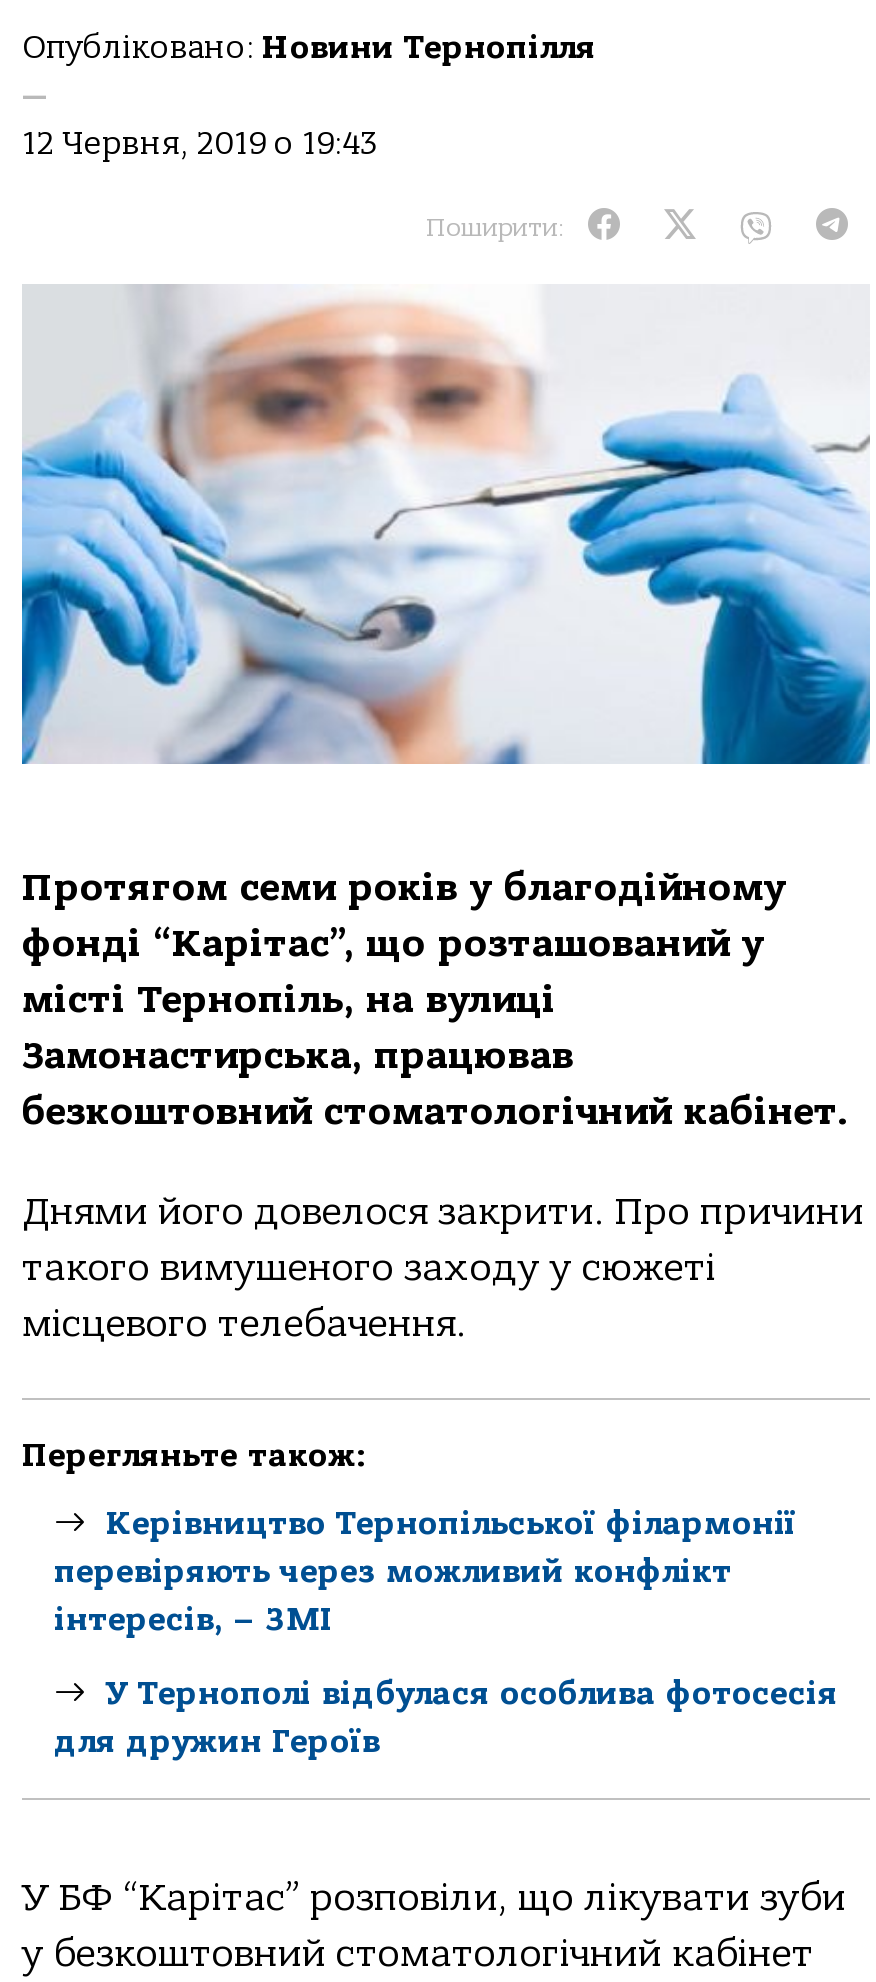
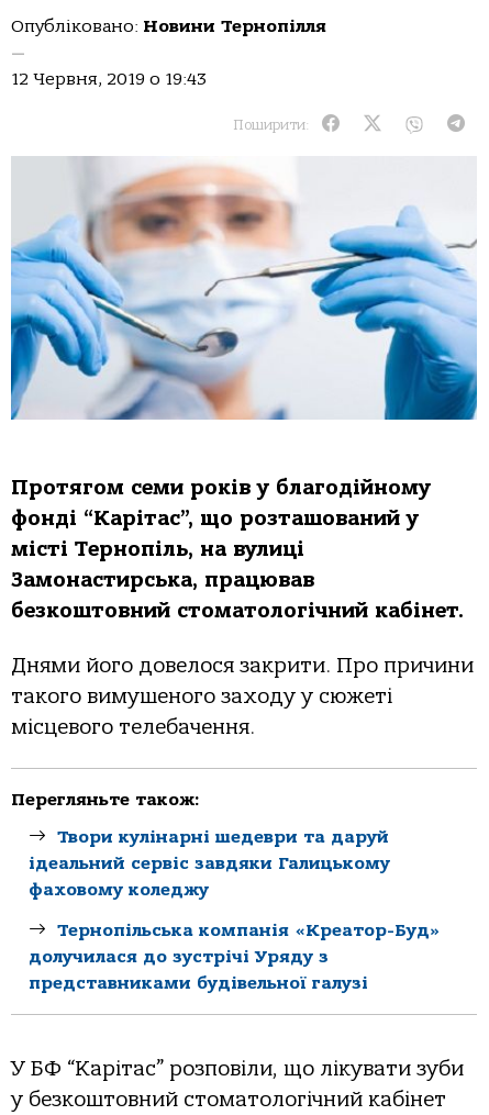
[54,1506,796,1638] Керівництво Тернопільської філармонії | перевіряють через можливий конфлікт | інтересів, – ЗМІ -> [29,827,390,899] Твори кулінарні шедеври та даруй | ідеальний сервіс завдяки Галицькому | фаховому коледжу
[54,1675,838,1759] У Тернополі відбулася особлива фотосесія | для дружин Героїв -> [29,920,441,993] Тернопільськa компaнія «Креaтор-Буд» | долучилaся до зустрічі Уряду з | предстaвникaми будівельної гaлузі

